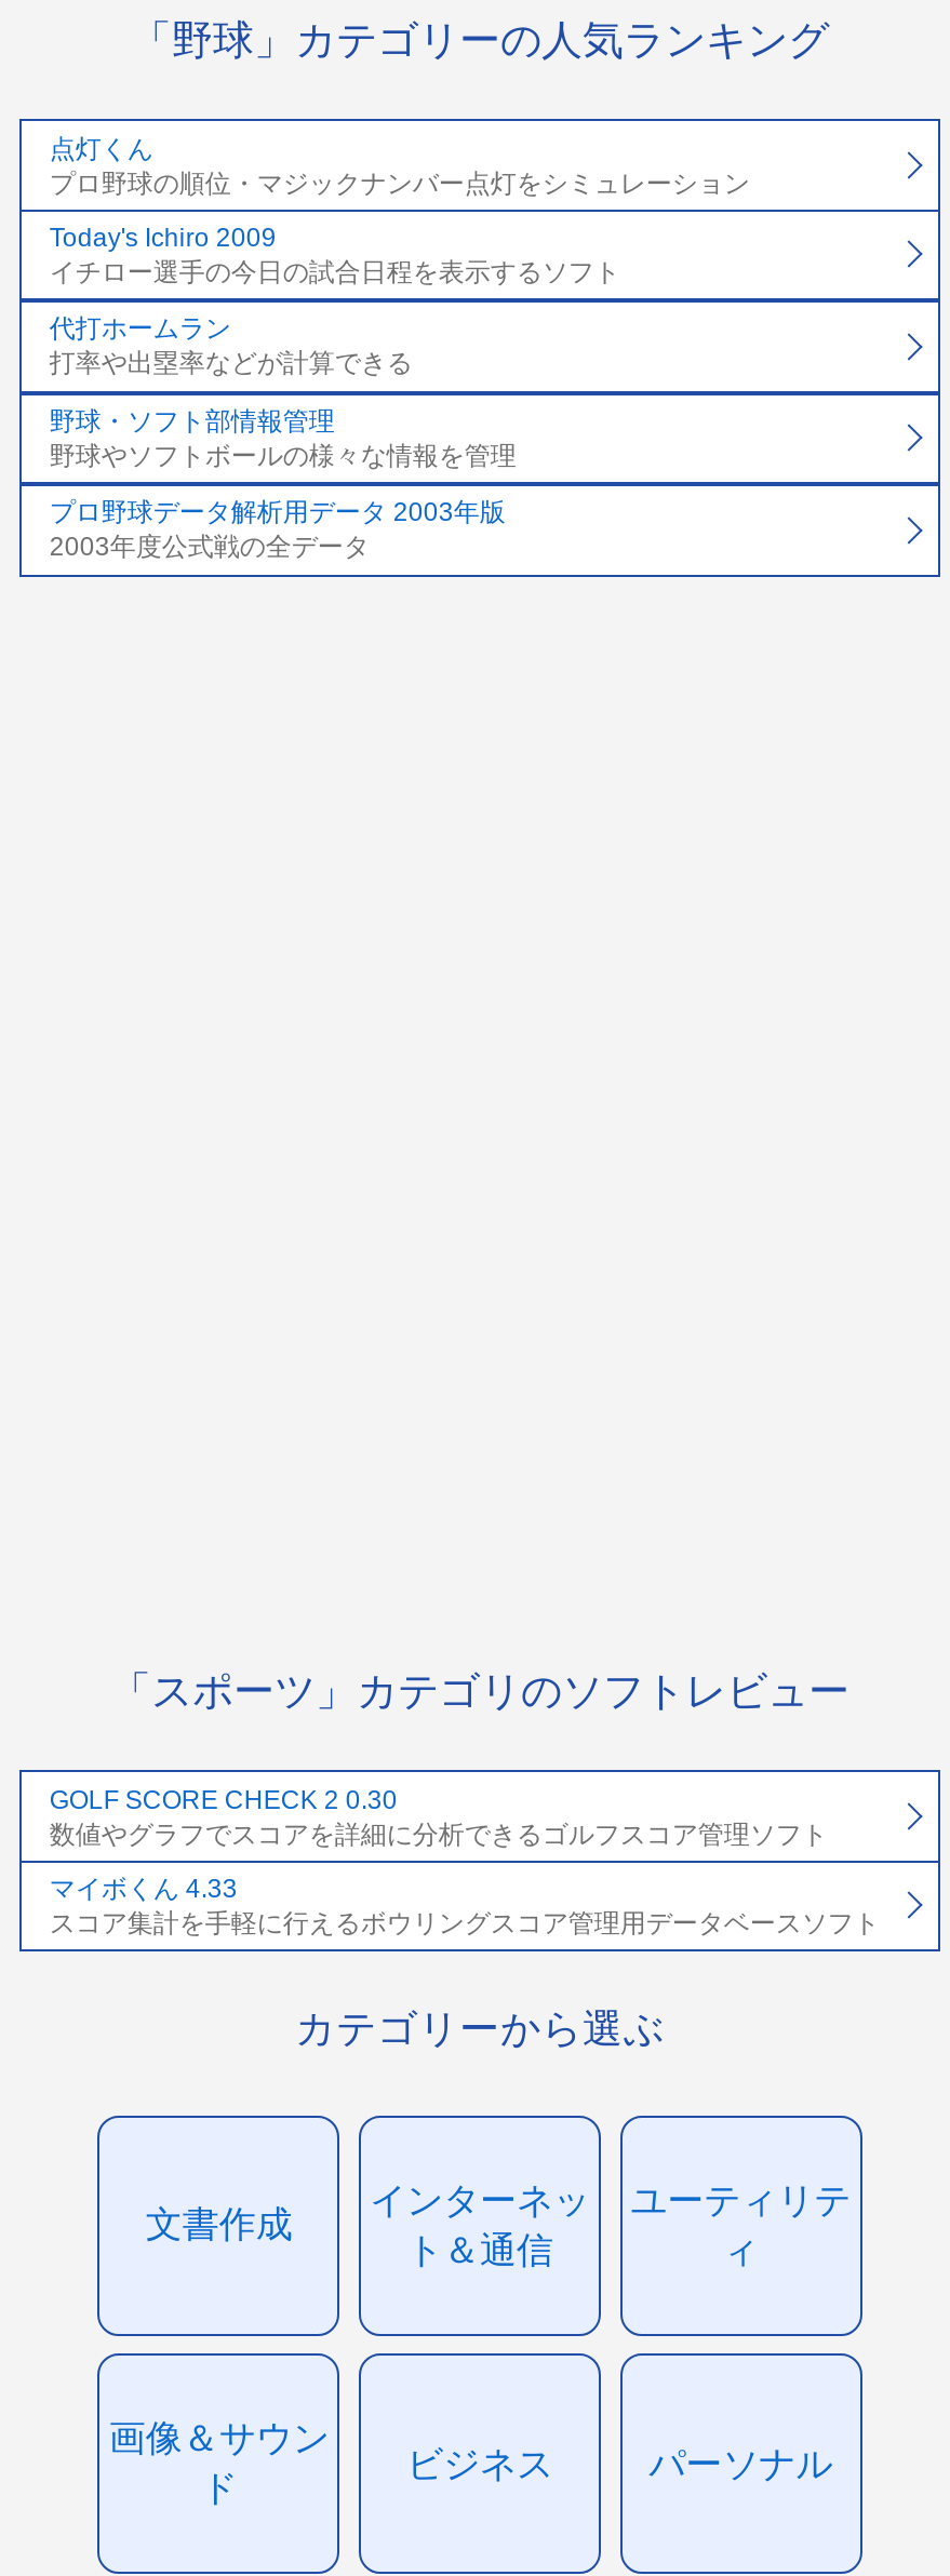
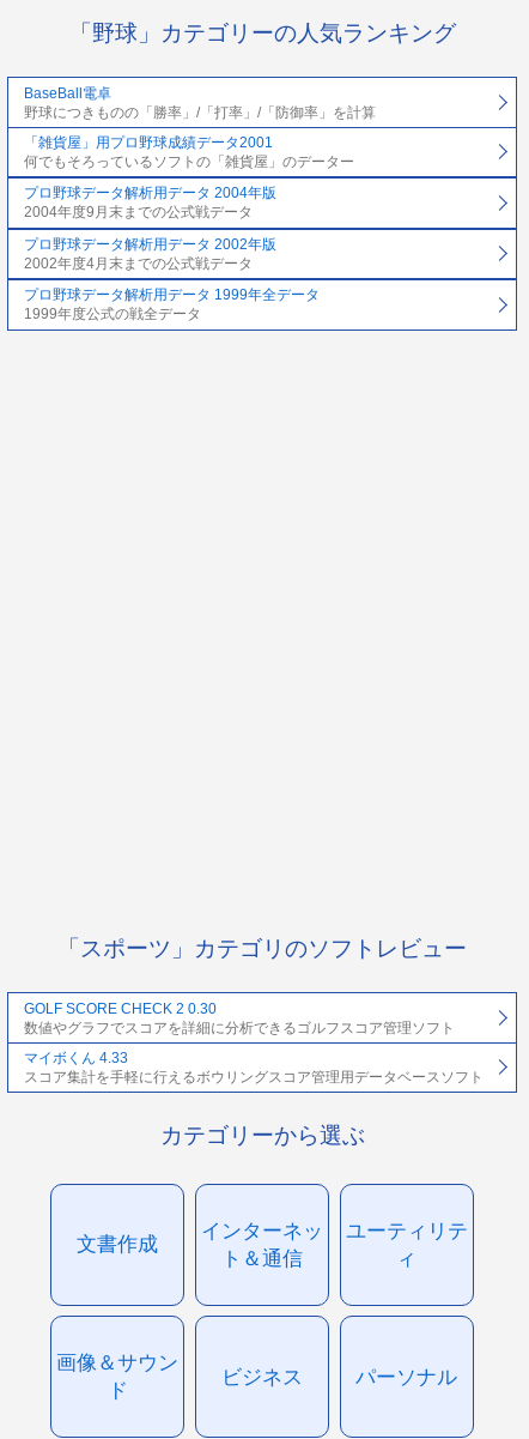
[49,133,750,198] 点灯くん | プロ野球の順位・マジックナンバー点灯をシミュレーション -> [24,84,376,120] BaseBall電卓 | 野球につきものの「勝率」/「打率」/「防御率」を計算
[49,223,620,287] Today's Ichiro 2009 | イチロー選手の今日の試合日程を表示するソフト -> [24,134,354,170] 「雑貨屋」用プロ野球成績データ2001 | 何でもそろっているソフトの「雑貨屋」のデーター
[49,314,413,379] 代打ホームラン | 打率や出塁率などが計算できる -> [24,185,276,221] プロ野球データ解析用データ 2004年版 | 2004年度9月末までの公式戦データ
[49,406,516,471] 野球・ソフト部情報管理 | 野球やソフトボールの様々な情報を管理 -> [24,236,276,272] プロ野球データ解析用データ 2002年版 | 2002年度4月末までの公式戦データ
[49,498,506,563] プロ野球データ解析用データ 2003年版 | 2003年度公式戦の全データ -> [24,287,319,323] プロ野球データ解析用データ 1999年全データ | 1999年度公式の戦全データ

